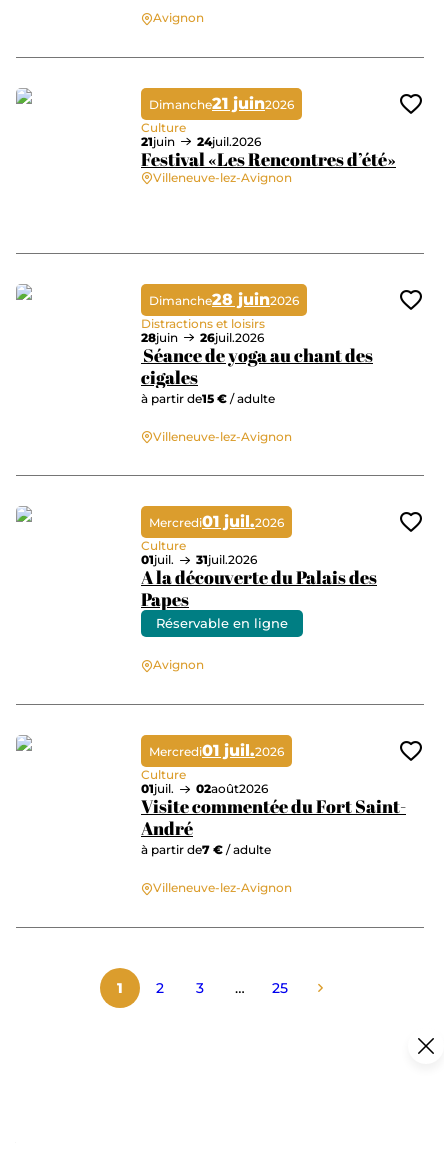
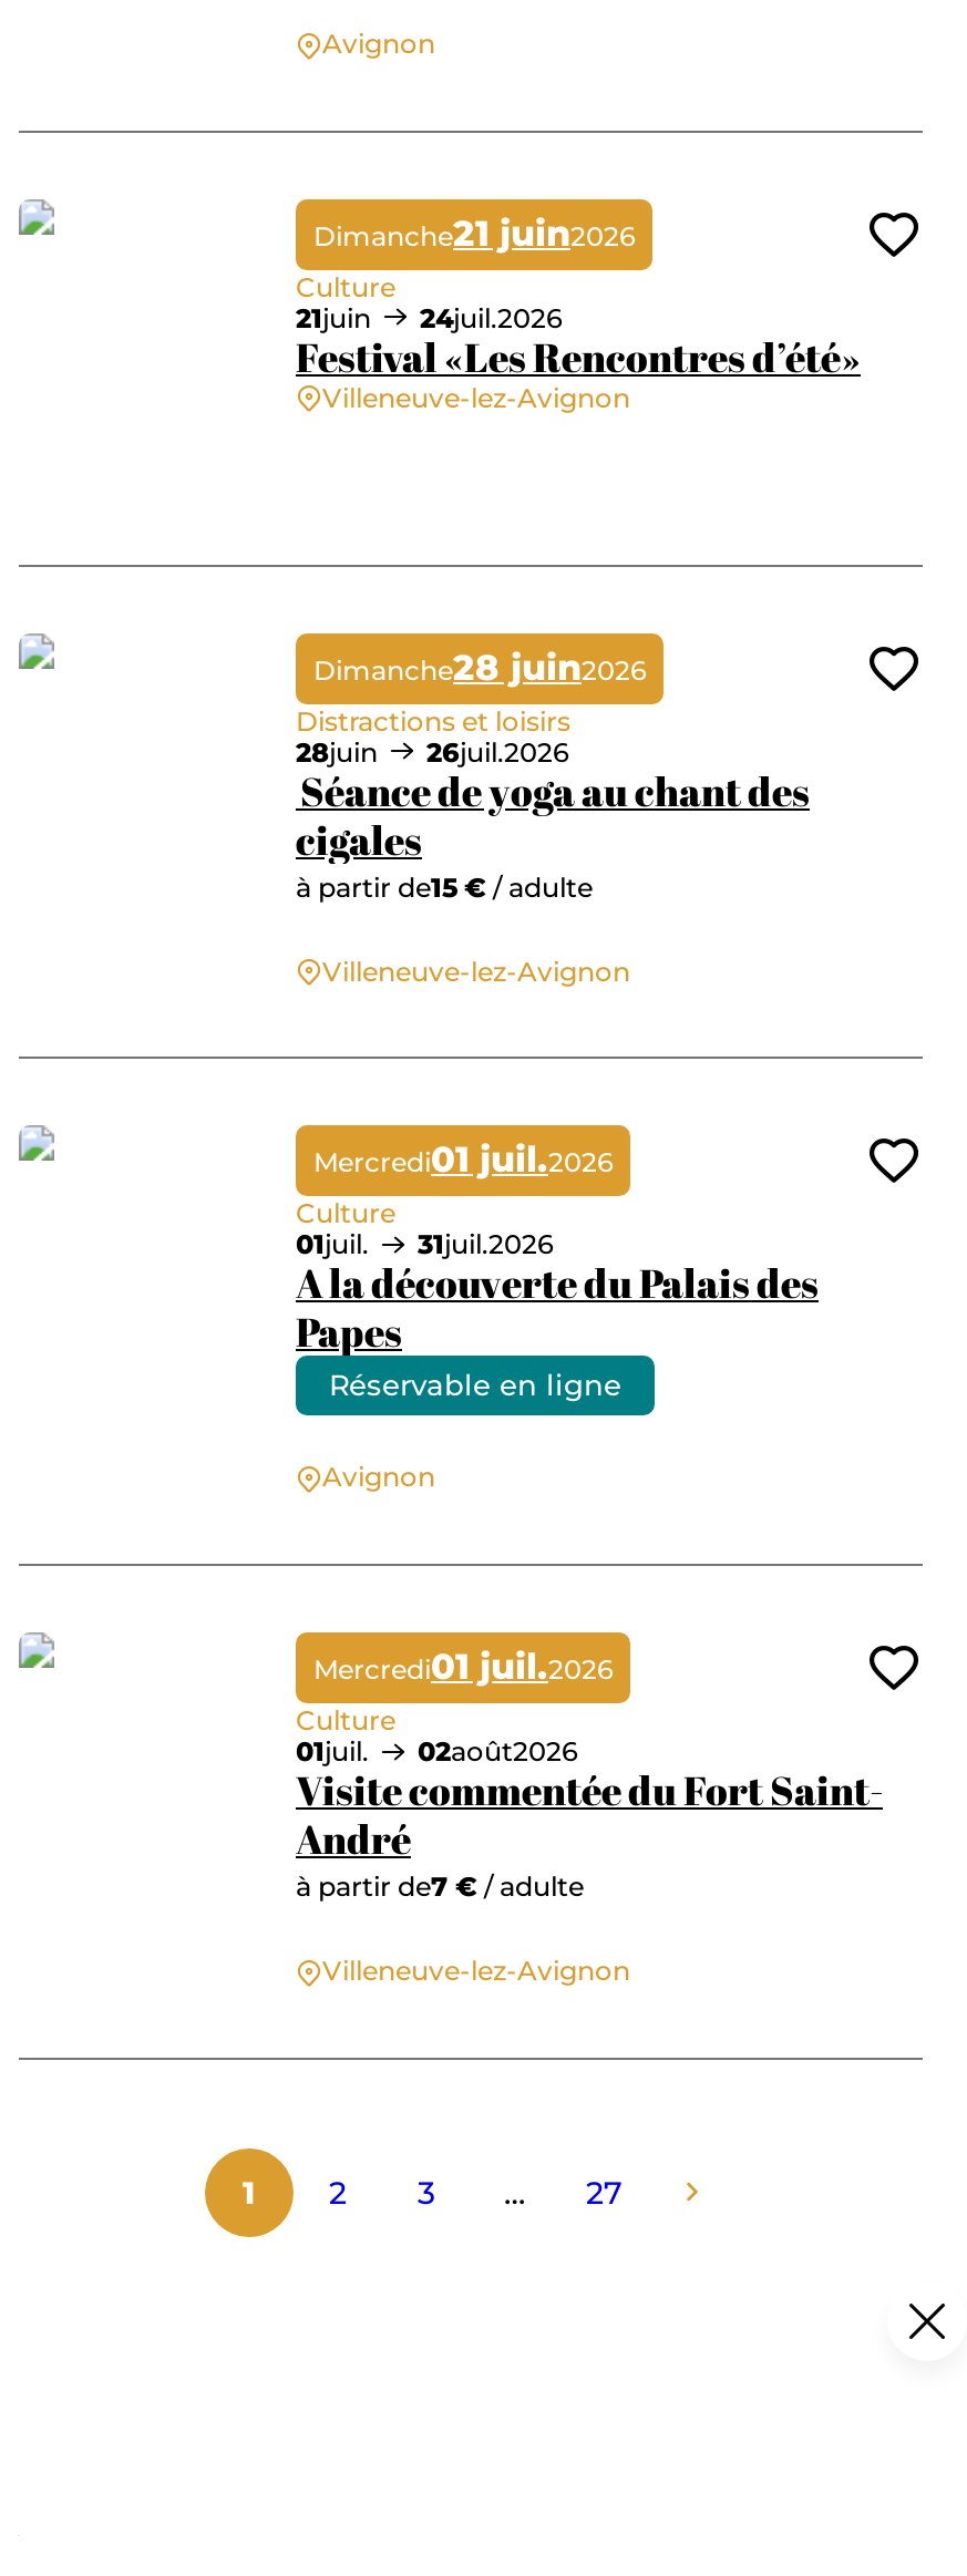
[272,979,288,997] 25 -> [586,2173,621,2213] 27

